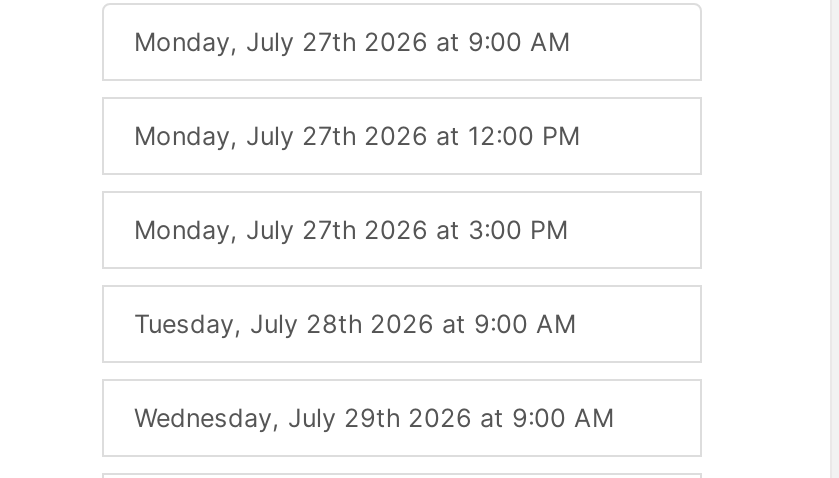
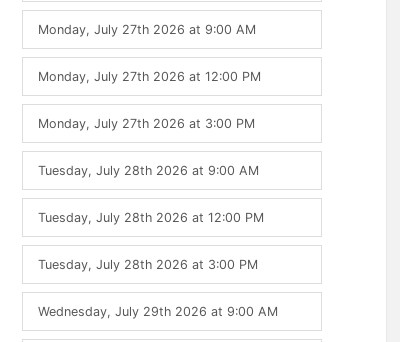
none -> [38,210,264,272] Tuesday, July 28th 2026 at 12:00 PM | Tuesday, July 28th 2026 at 3:00 PM

